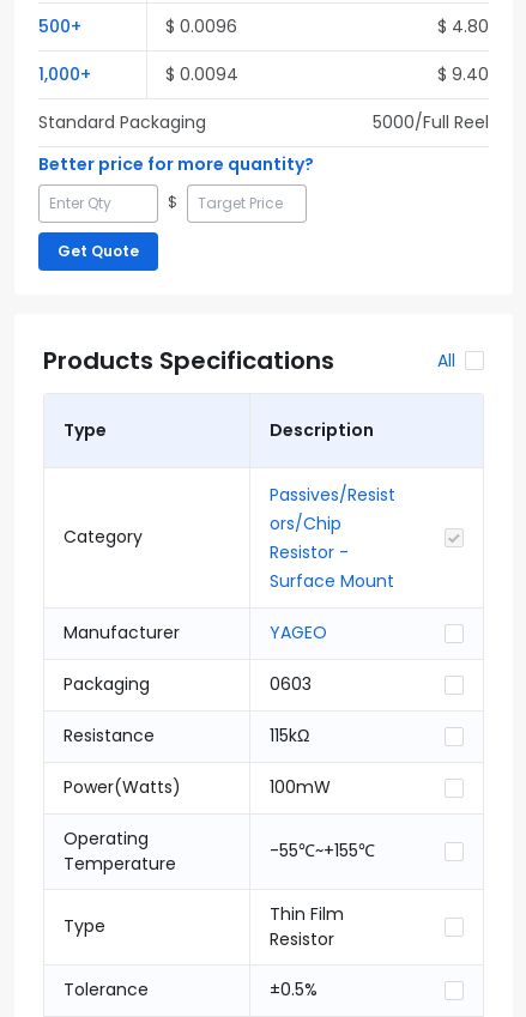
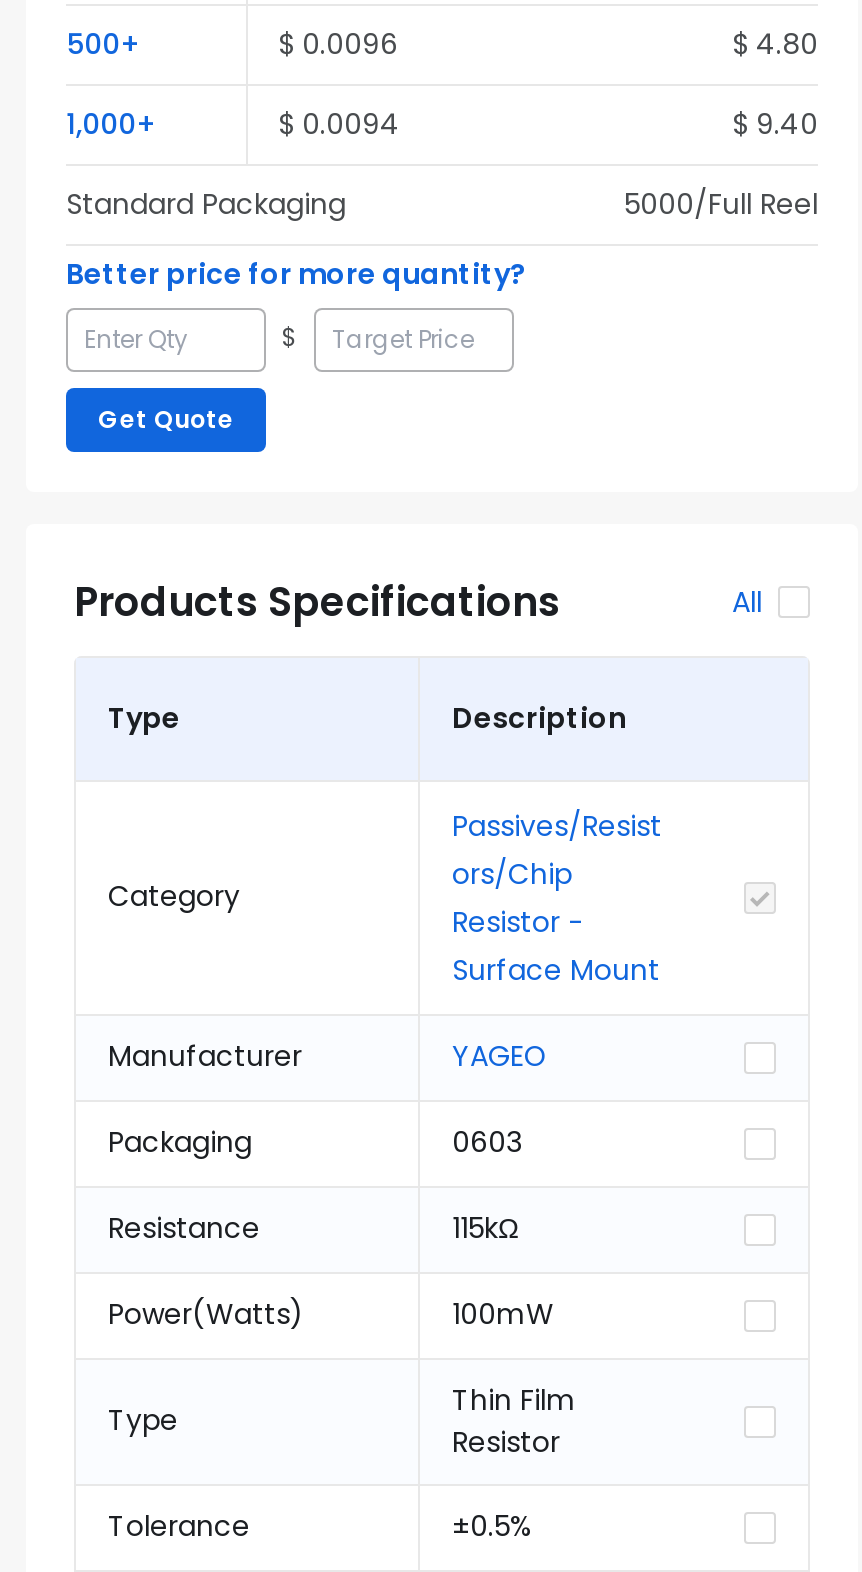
[64,827,176,876] Operating | Temperature -> none
[270,839,375,862] -55℃~+155℃ -> none

